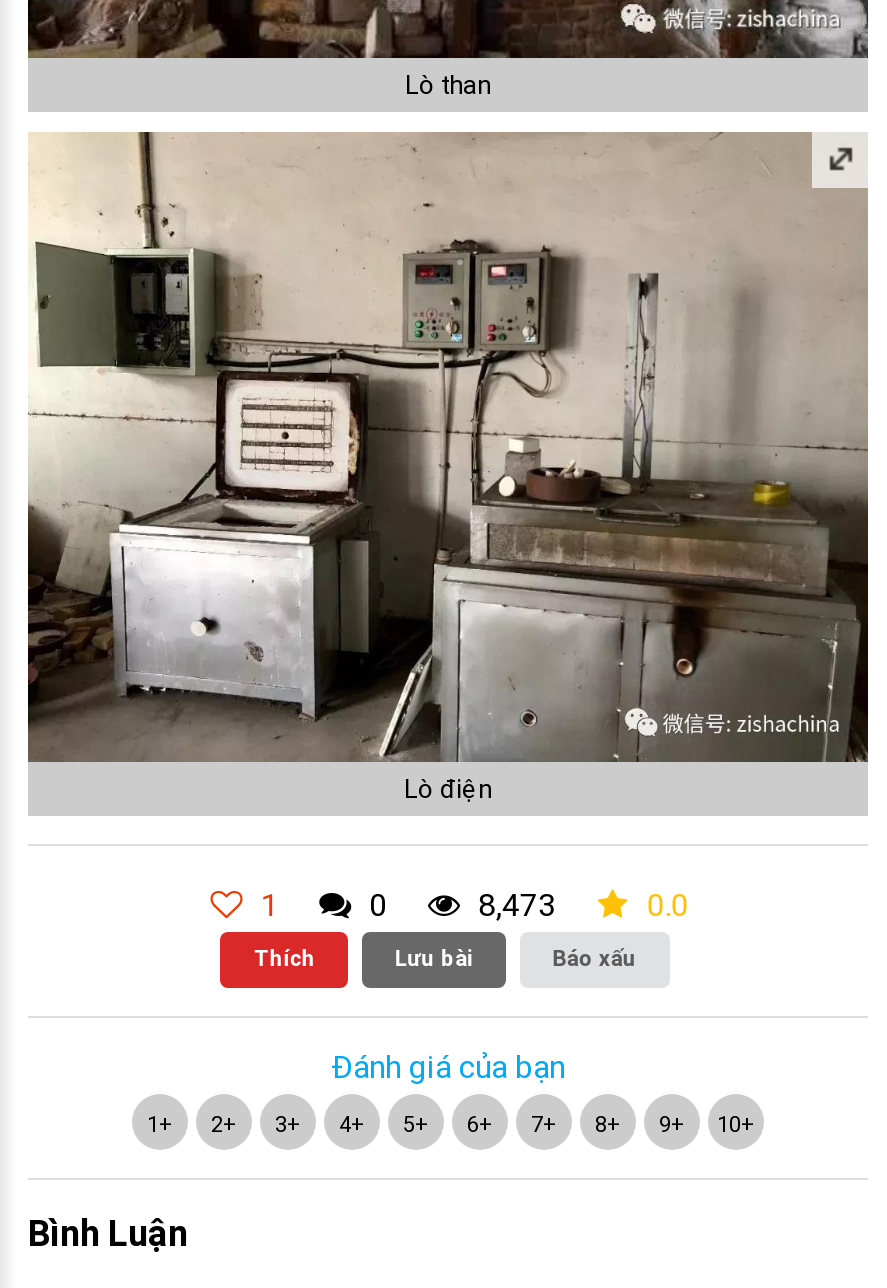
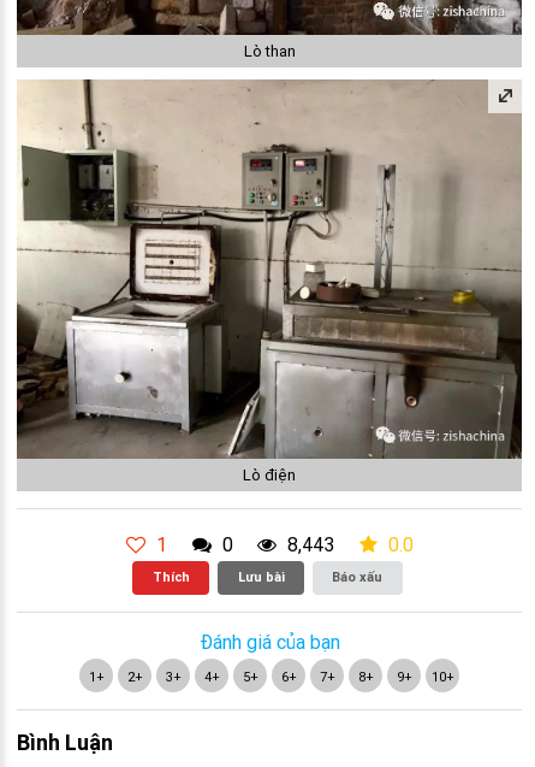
[478,883,556,923] 8,473 -> [287,532,334,556] 8,443

